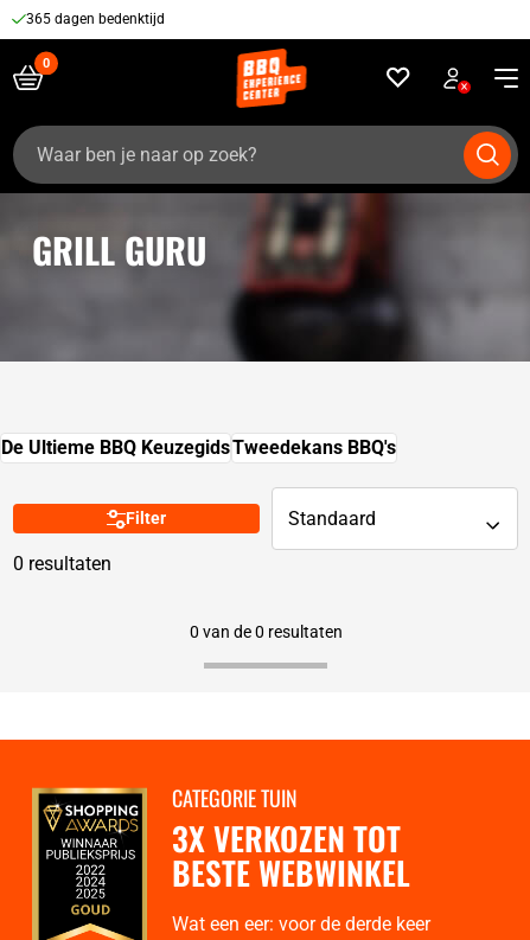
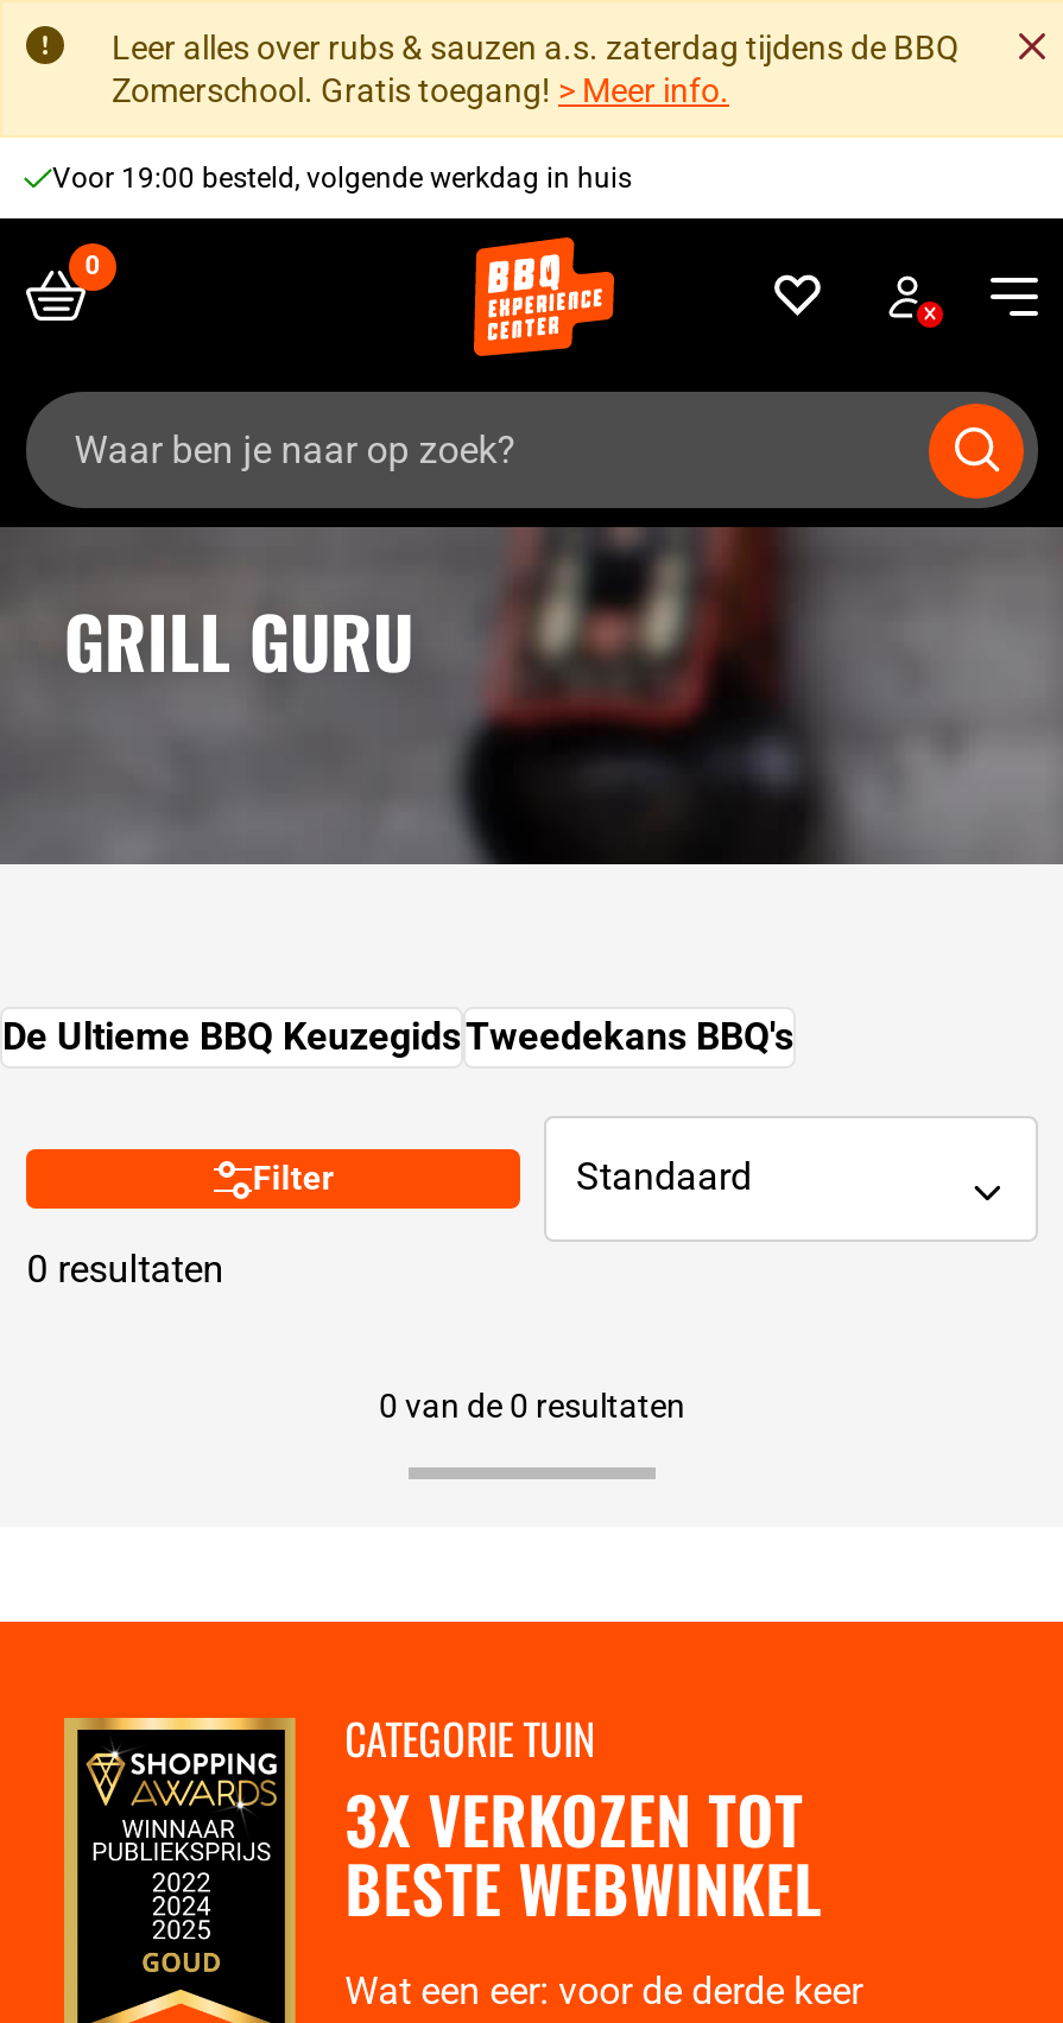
[26,10,165,27] 365 dagen bedenktijd -> [52,28,960,194] Leer alles over rubs & sauzen a.s. zaterdag tijdens de BBQ | Zomerschool. Gratis toegang! > Meer info. | Voor 19:00 besteld, volgende werkdag in huis

